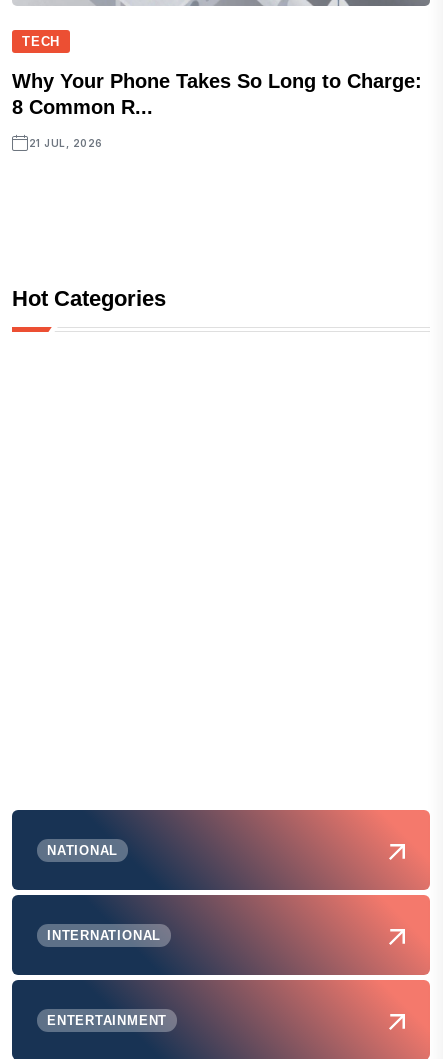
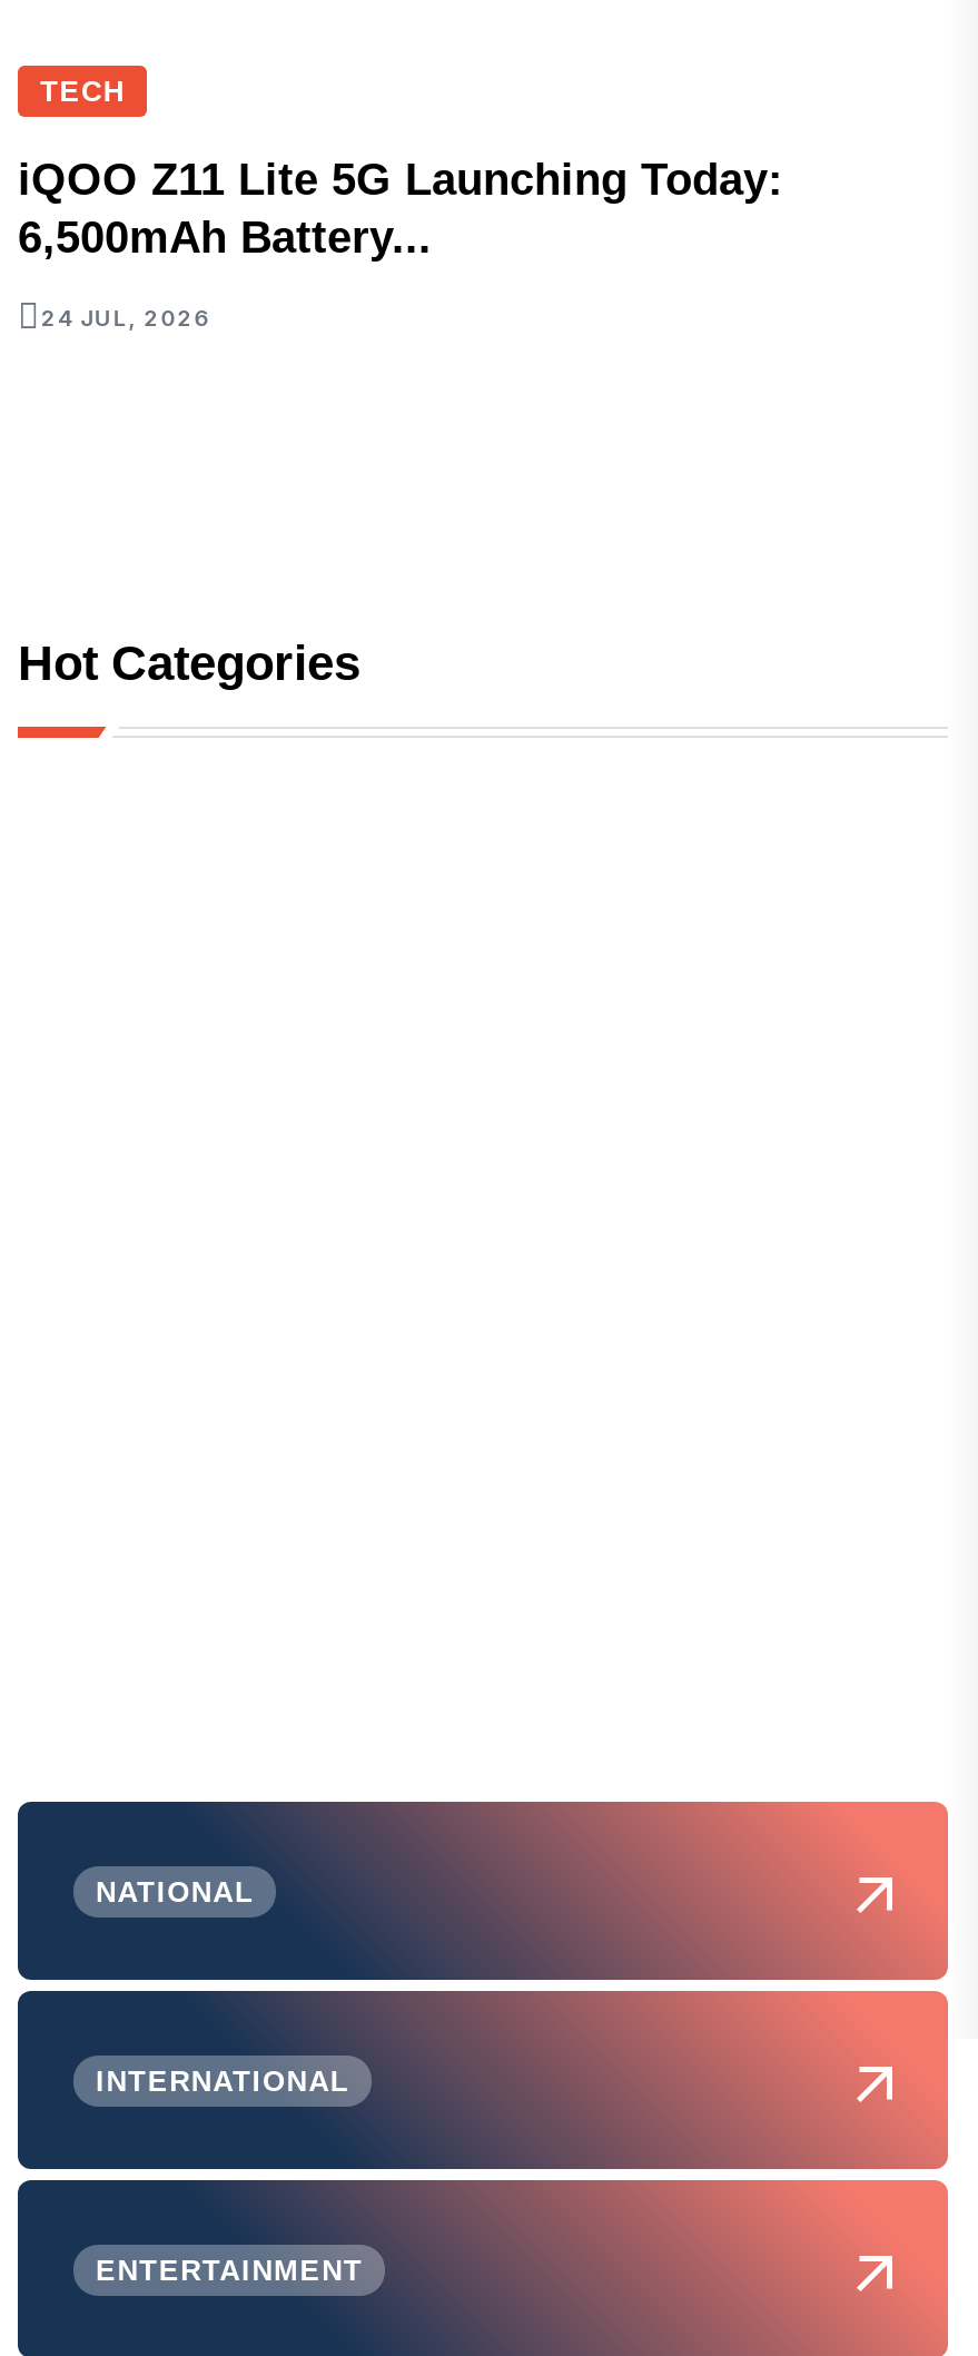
[12,70,422,118] Why Your Phone Takes So Long to Charge: | 8 Common R... -> [18,155,783,262] iQOO Z11 Lite 5G Launching Today: | 6,500mAh Battery...
[28,137,103,149] 21 JUL, 2026 -> [41,304,211,331] 24 JUL, 2026

